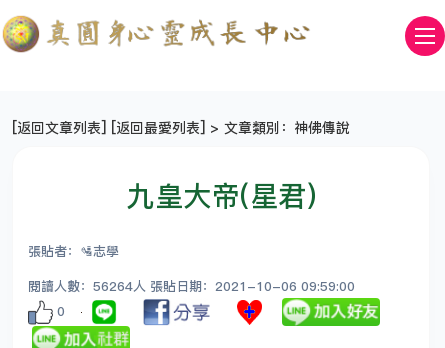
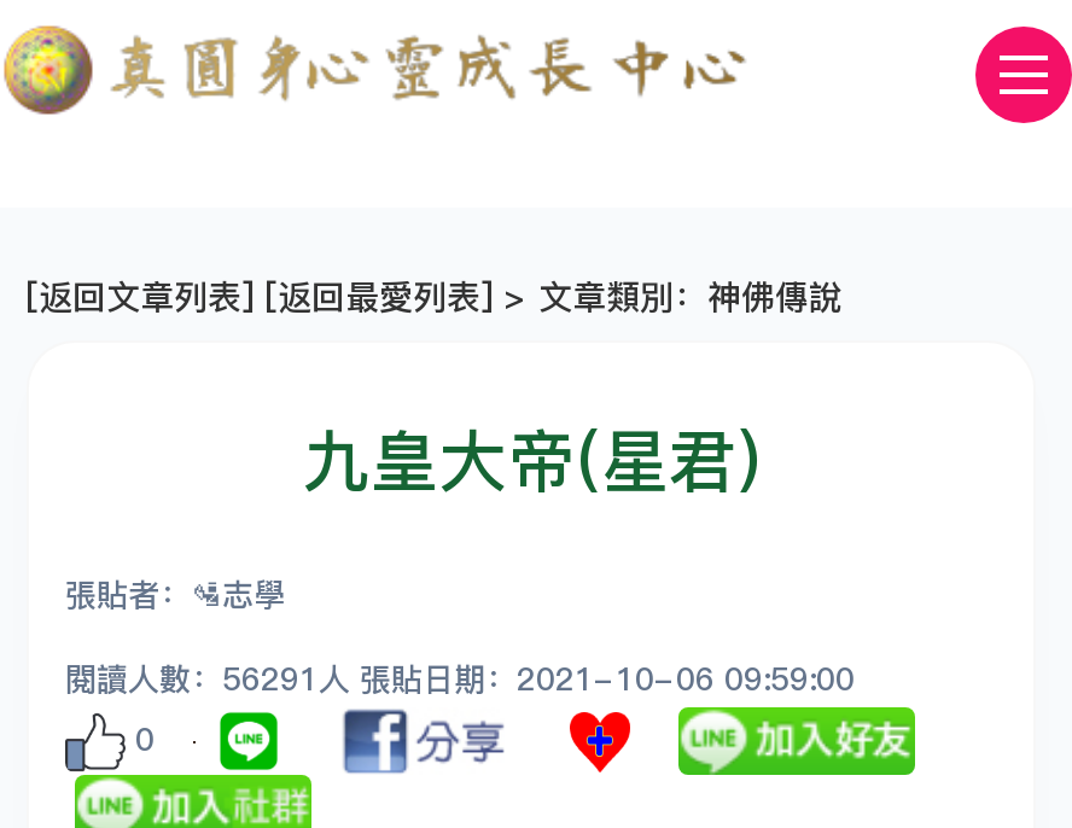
[28,277,355,295] 閱讀人數：56264人 張貼日期：2021-10-06 09:59:00 -> [65,657,855,700] 閱讀人數：56291人 張貼日期：2021-10-06 09:59:00

